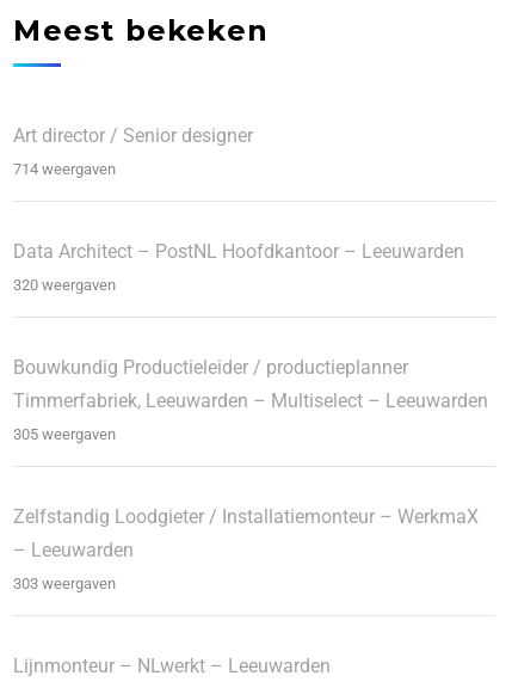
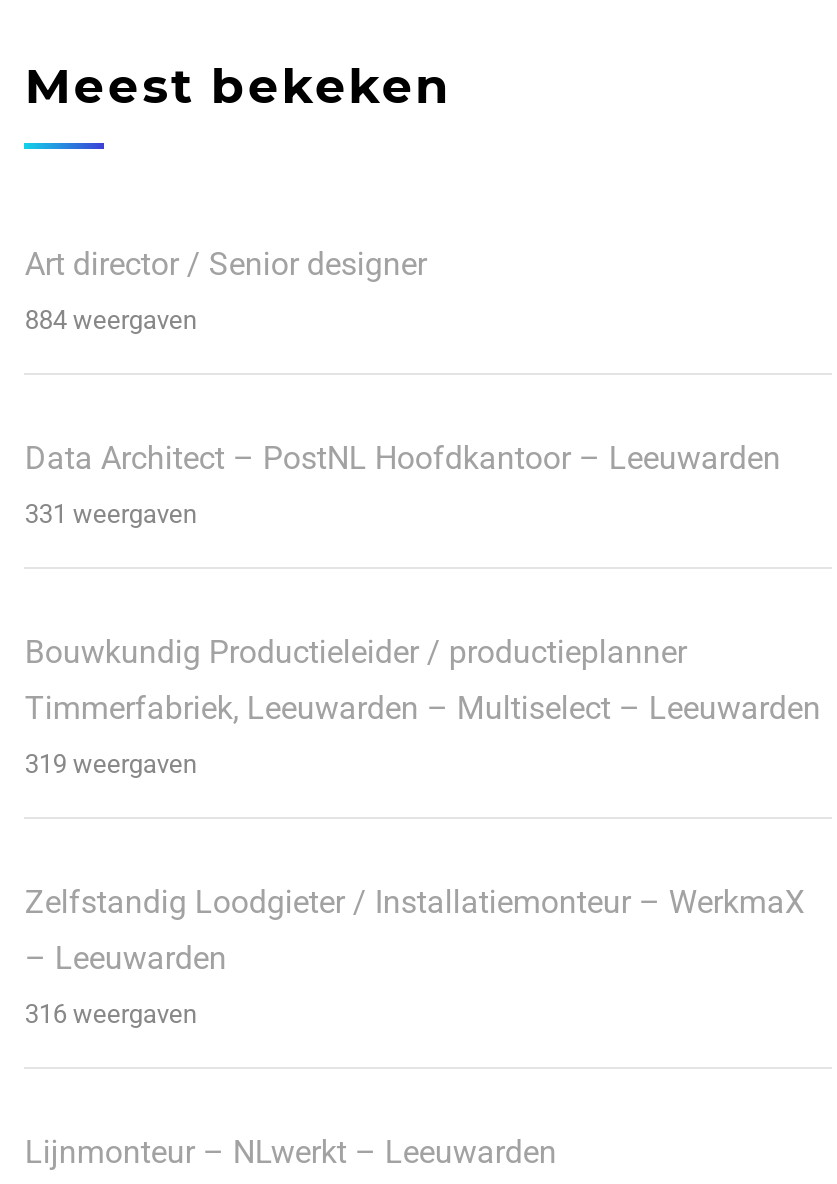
[14,160,116,178] 714 weergaven -> [25,306,197,336] 884 weergaven
[14,276,116,294] 320 weergaven -> [25,500,197,530] 331 weergaven
[14,426,116,443] 305 weergaven -> [25,750,197,780] 319 weergaven
[14,575,116,593] 303 weergaven -> [25,1000,197,1030] 316 weergaven

